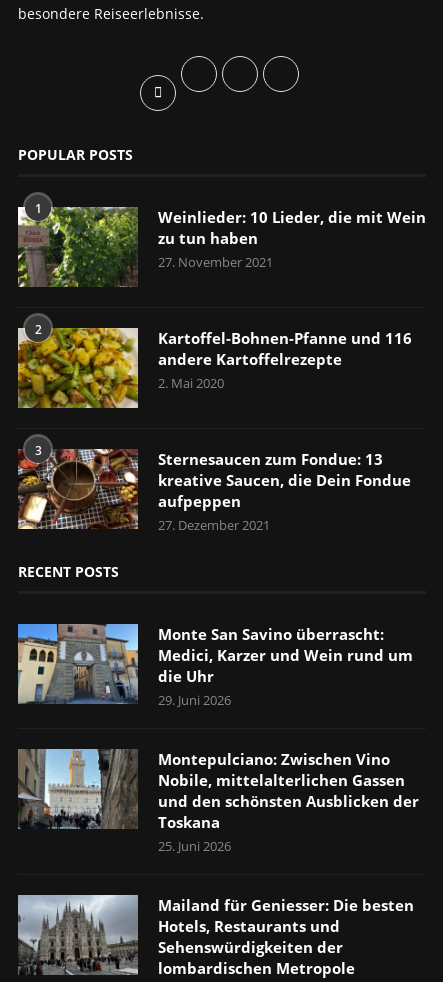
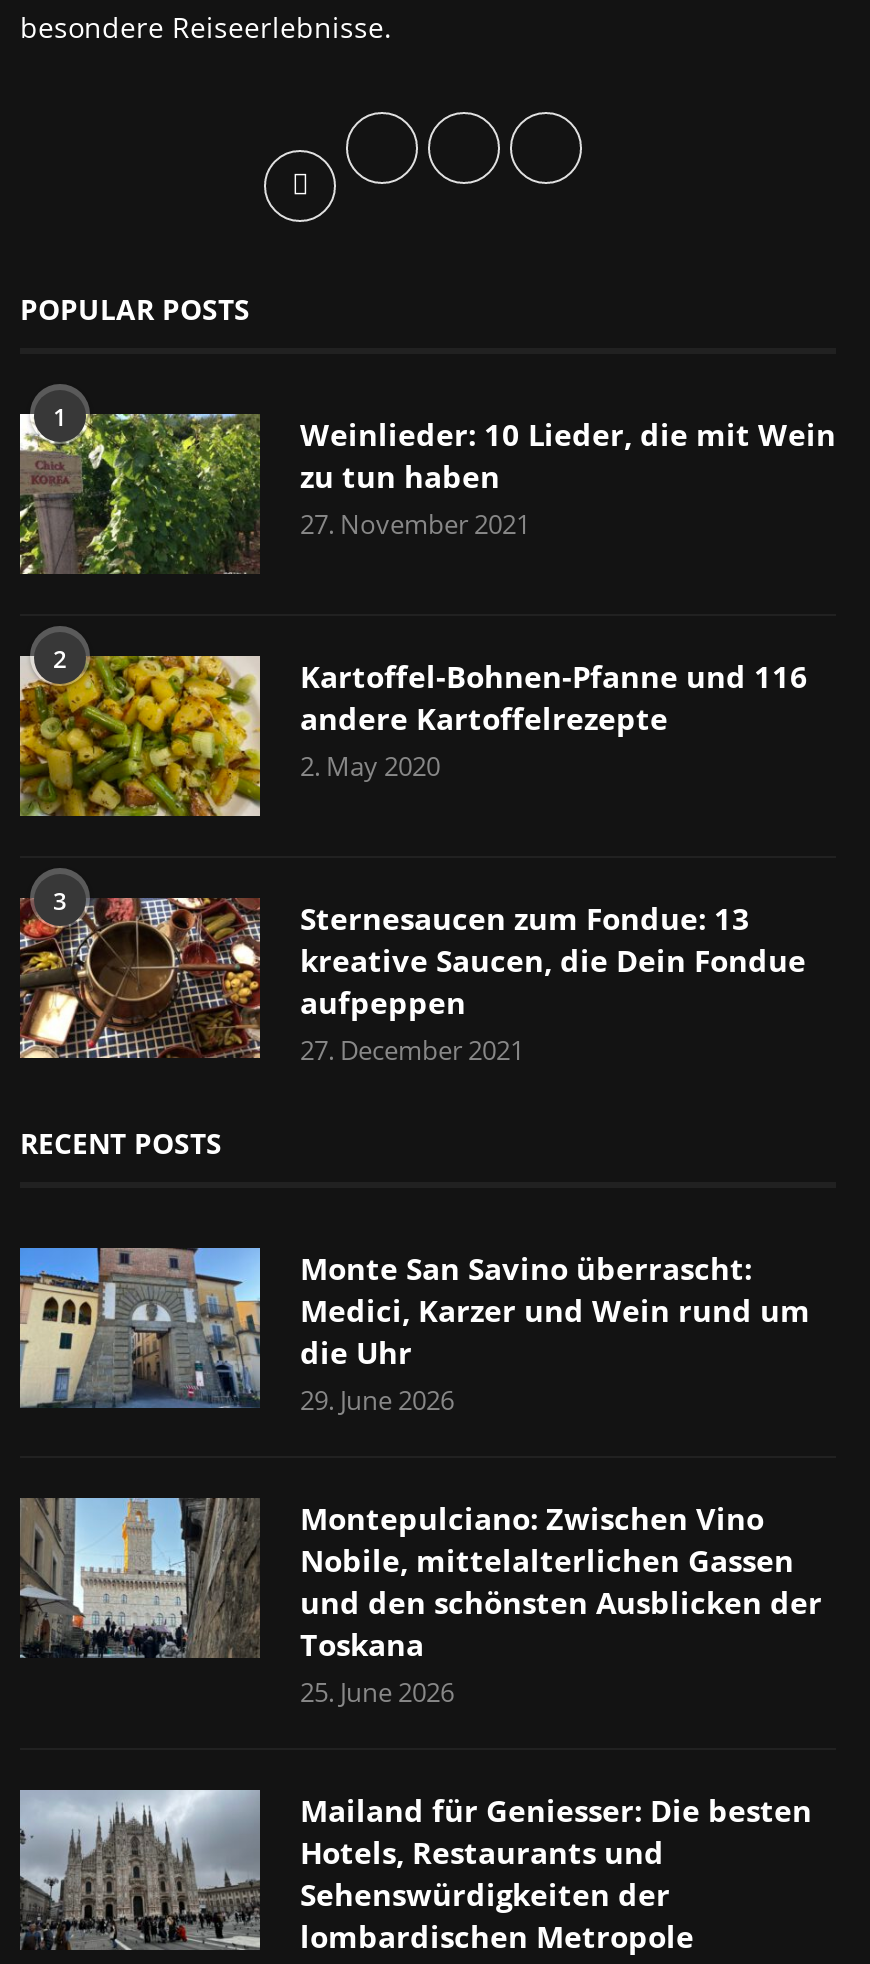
[158,374,224,392] 2. Mai 2020 -> [300,749,440,785] 2. May 2020
[158,516,270,534] 27. Dezember 2021 -> [300,1033,524,1069] 27. December 2021
[158,691,231,709] 29. Juni 2026 -> [300,1383,454,1419] 29. June 2026
[158,837,231,855] 25. Juni 2026 -> [300,1675,454,1711] 25. June 2026

